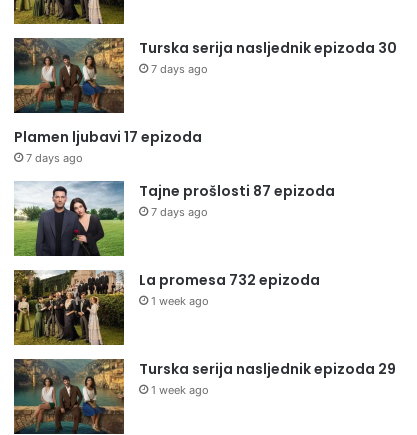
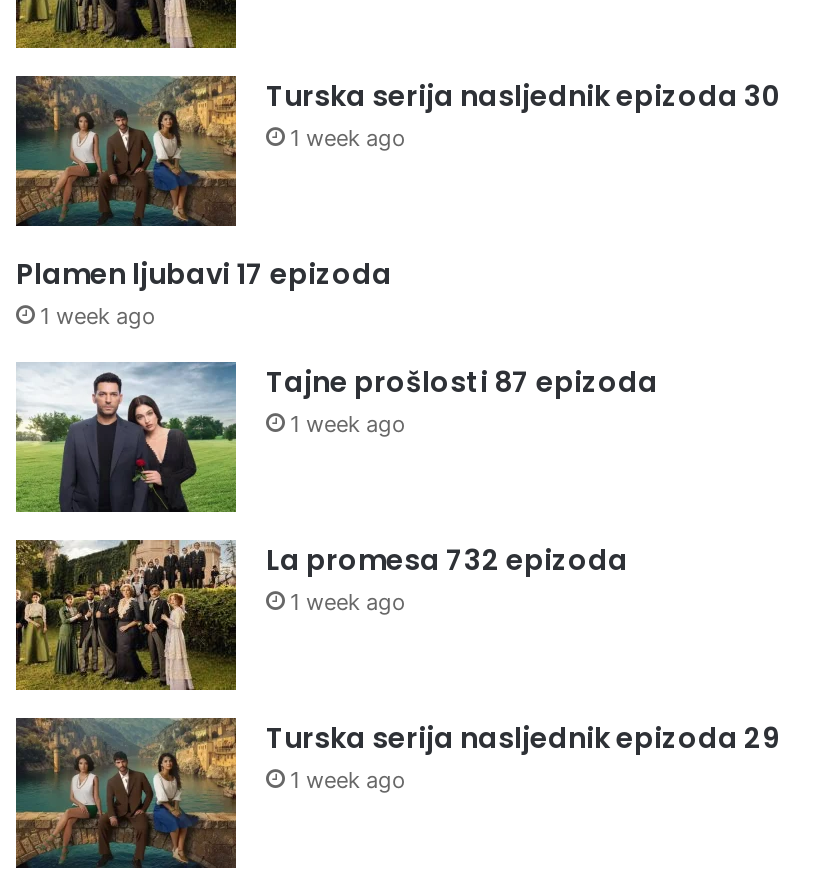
[151,62,208,76] 7 days ago -> [290,124,406,152] 1 week ago
[26,151,83,165] 7 days ago -> [40,302,156,330] 1 week ago
[151,205,208,219] 7 days ago -> [290,410,406,438] 1 week ago

